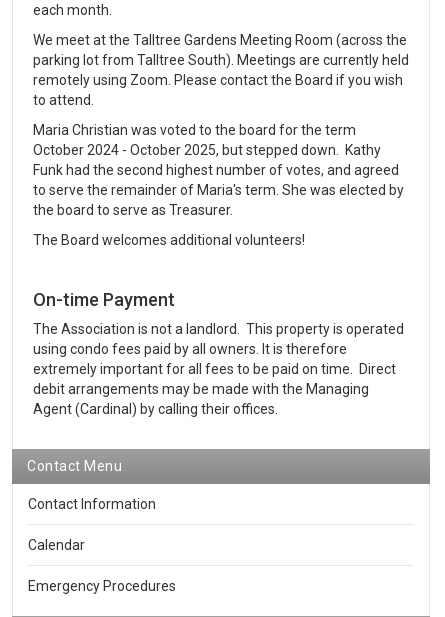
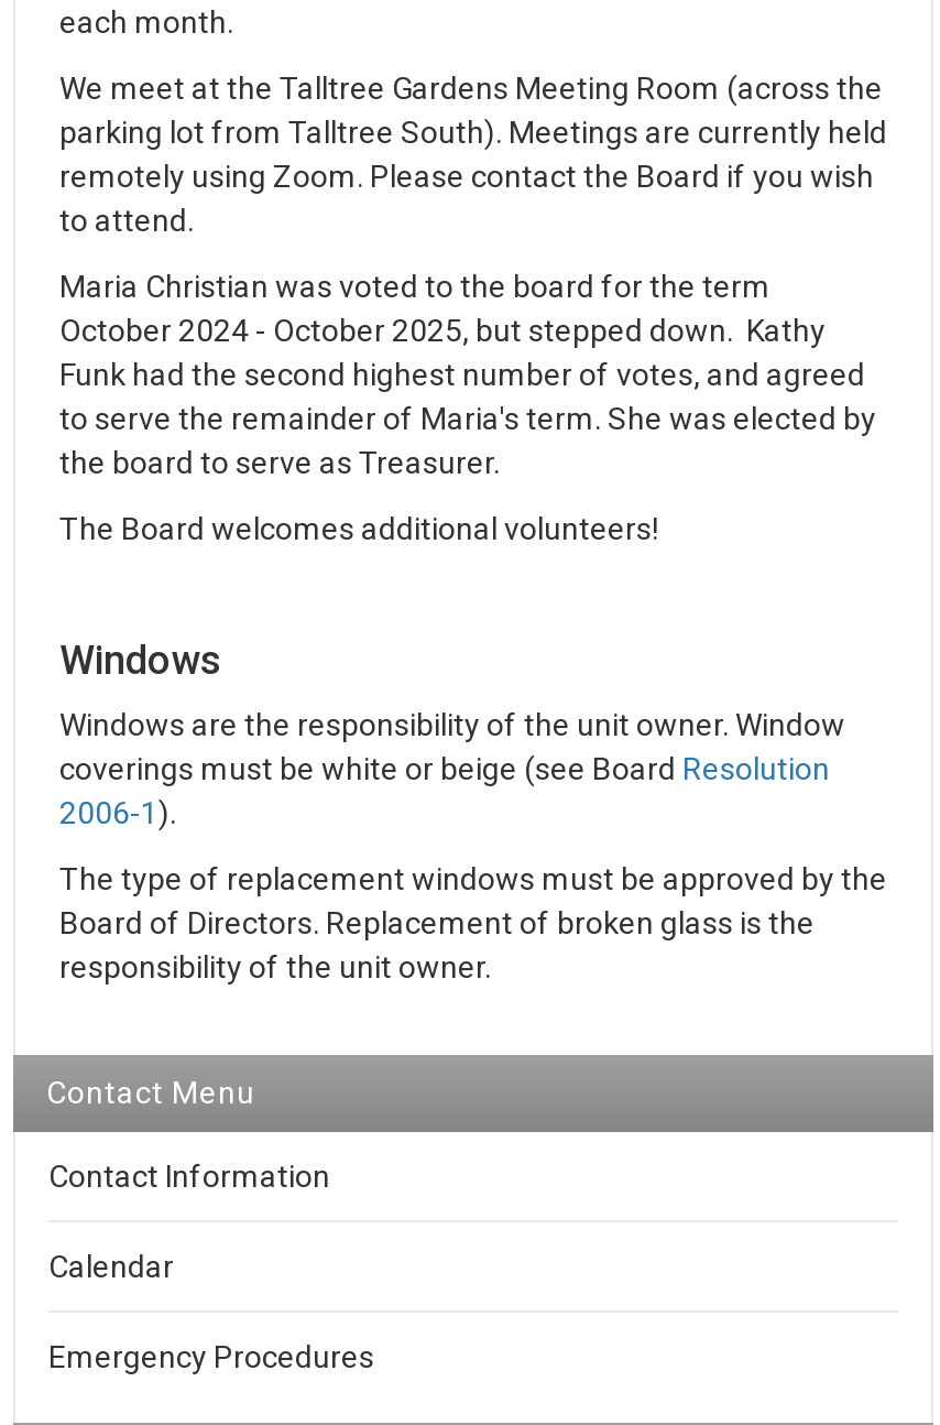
[33,289,404,417] On-time Payment | The Association is not a landlord. This property is operated | using condo fees paid by all owners. It is therefore | extremely important for all fees to be paid on time. Direct | debit arrangements may be made with the Managing | Agent (Cardinal) by calling their offices. -> [59,637,887,985] Windows | Windows are the responsibility of the unit owner. Window | coverings must be white or beige (see Board Resolution | 2006-1). | The type of replacement windows must be approved by the | Board of Directors. Replacement of broken glass is the | responsibility of the unit owner.

